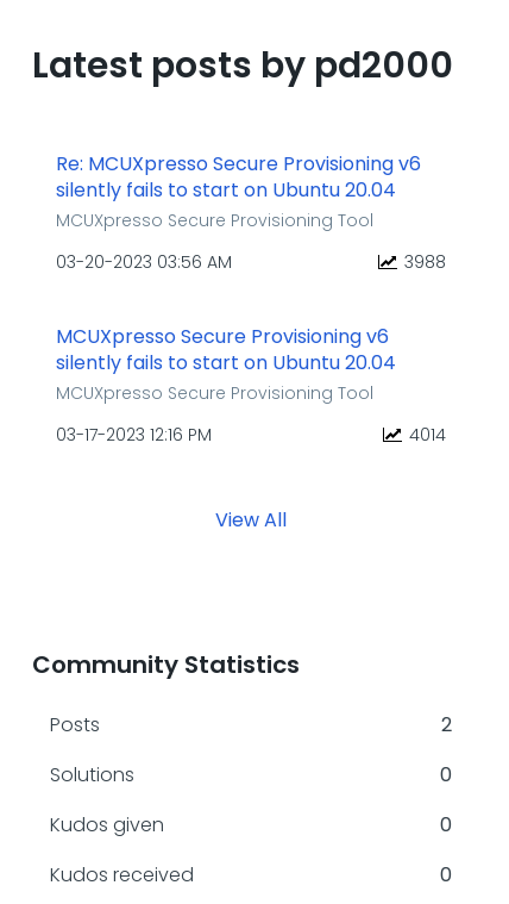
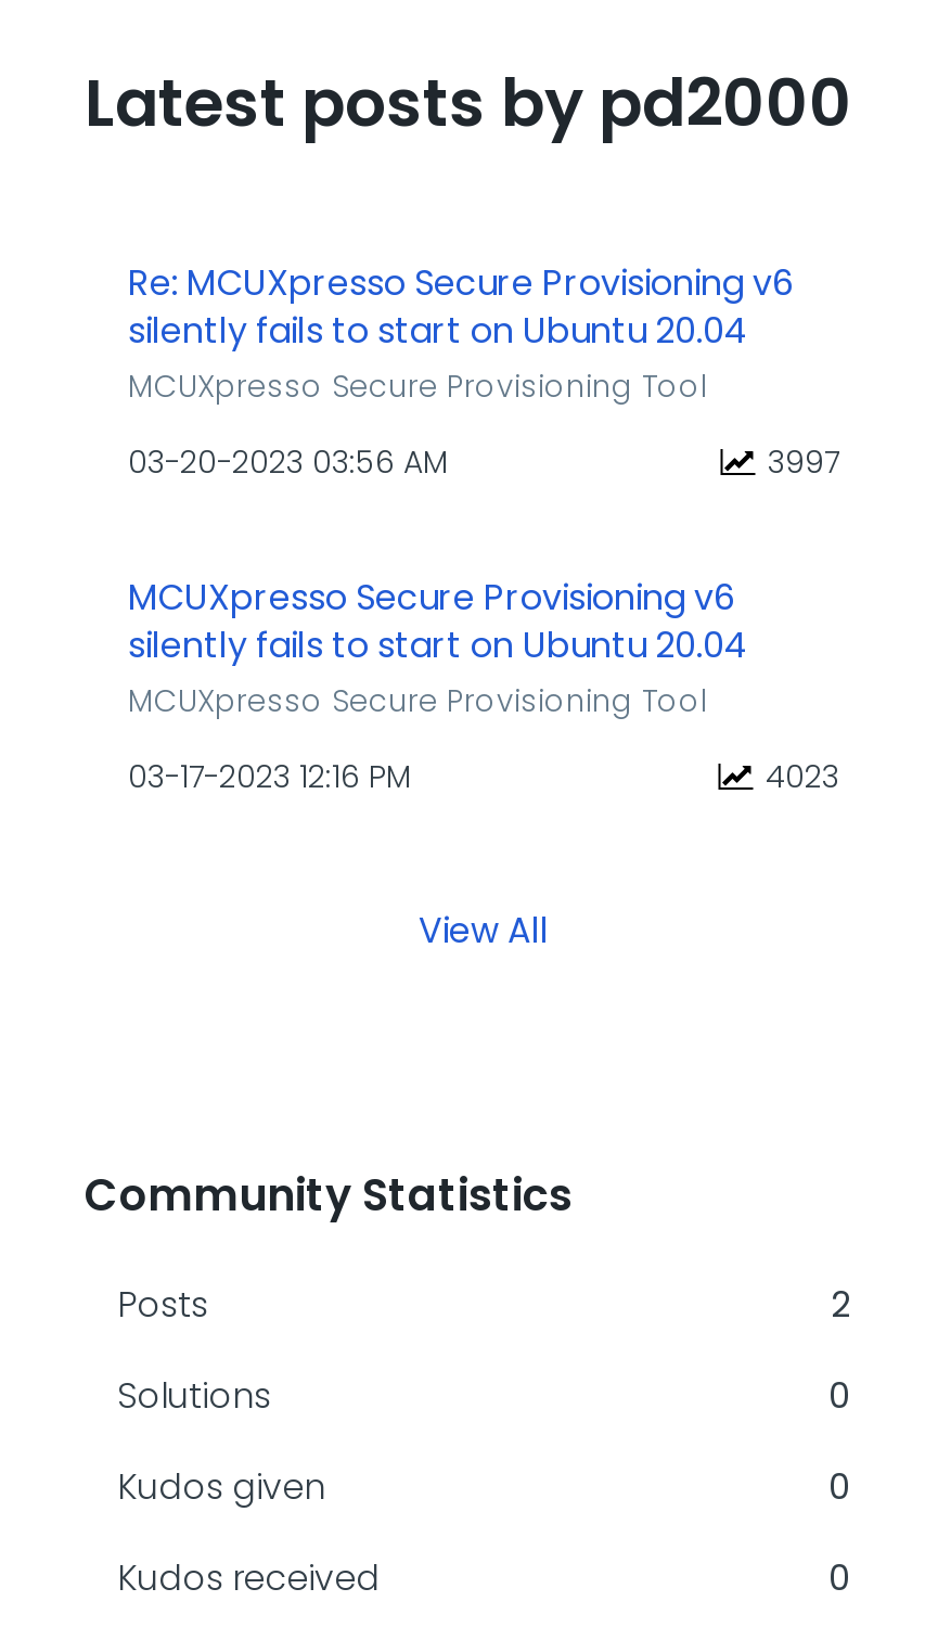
[400,250,446,274] 3988 -> [759,441,839,484] 3997
[404,423,446,447] 4014 -> [757,755,839,799] 4023

